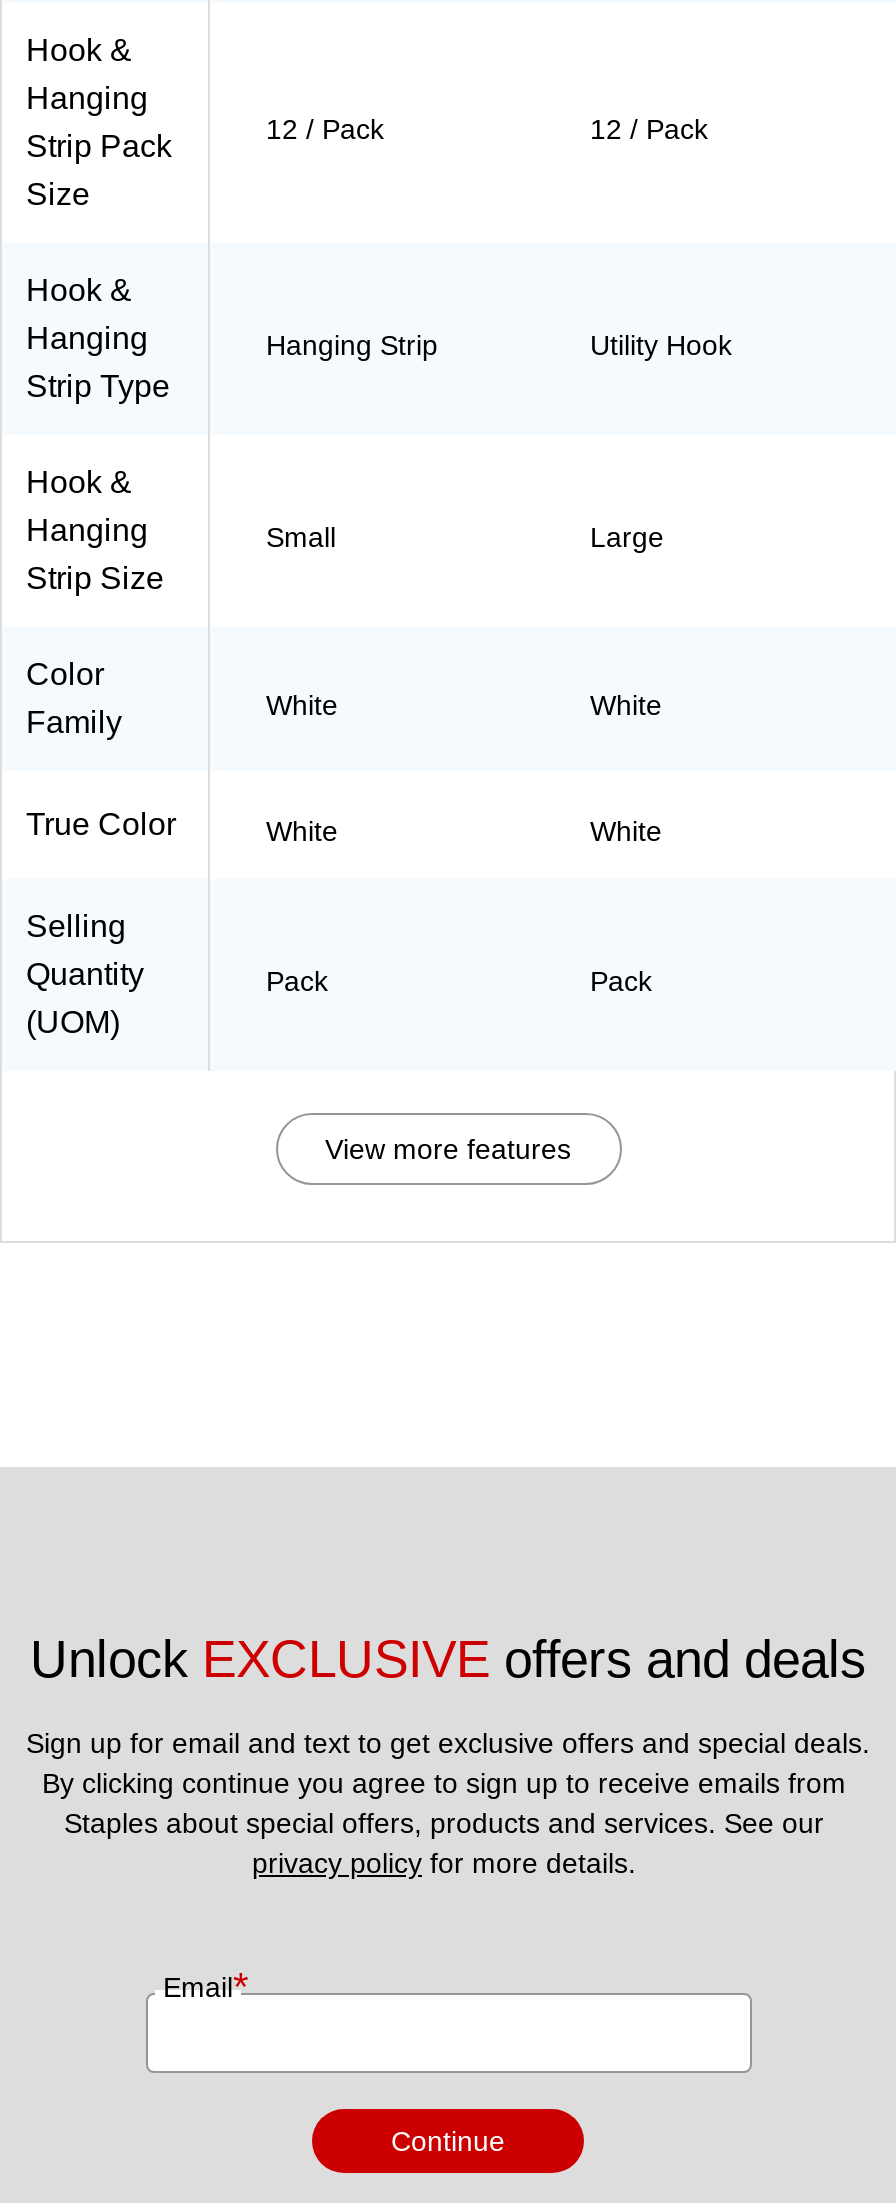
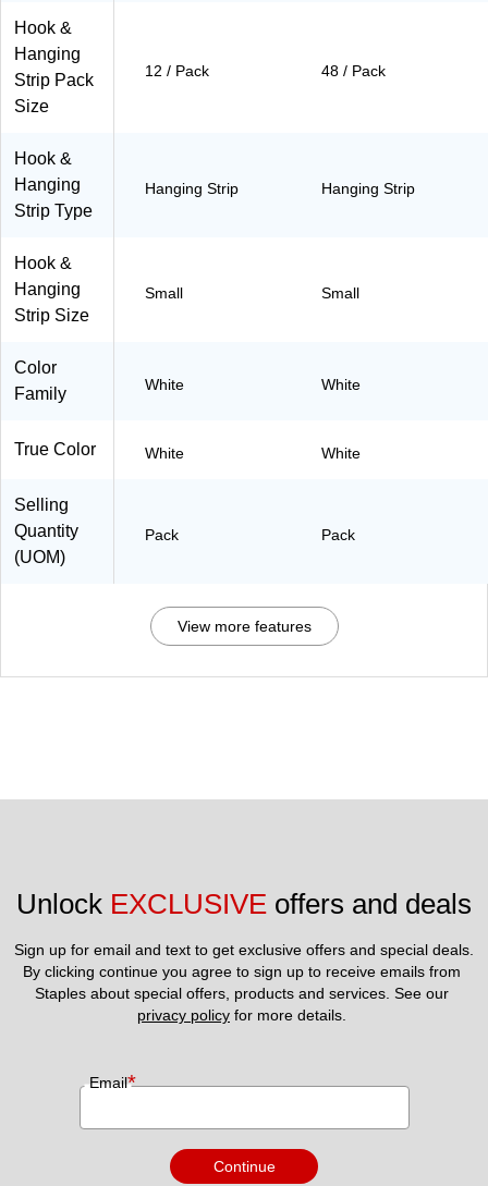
[590,112,708,144] 12 / Pack -> [321,62,386,79] 48 / Pack
[590,328,732,360] Utility Hook -> [321,179,415,197] Hanging Strip
[590,520,664,552] Large -> [321,284,359,301] Small

